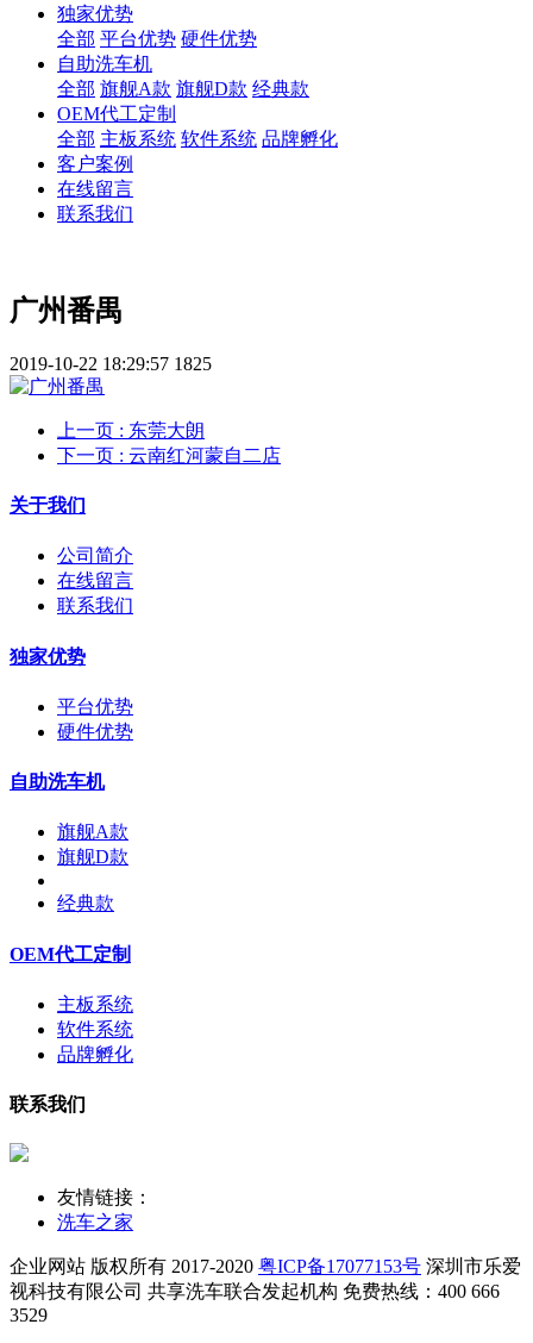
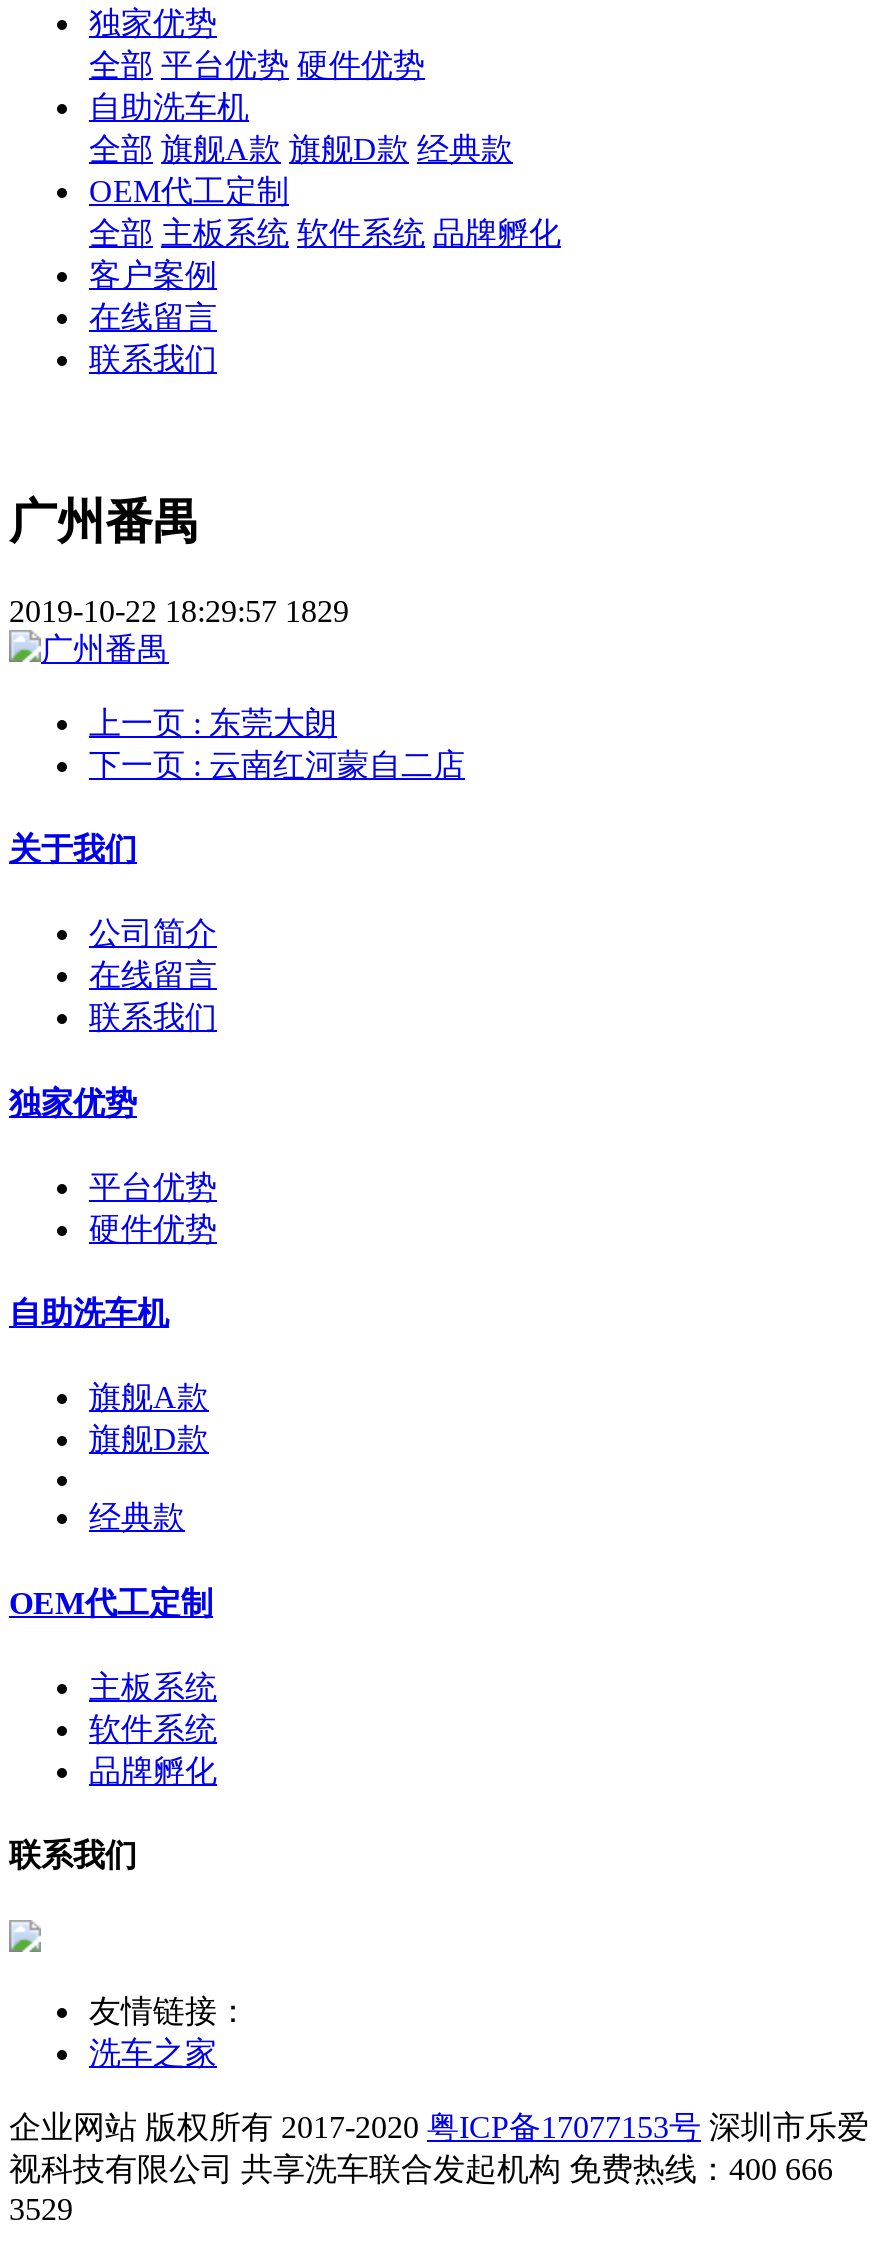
[10,353,212,374] 2019-10-22 18:29:57 1825 -> [9,594,349,628] 2019-10-22 18:29:57 1829

